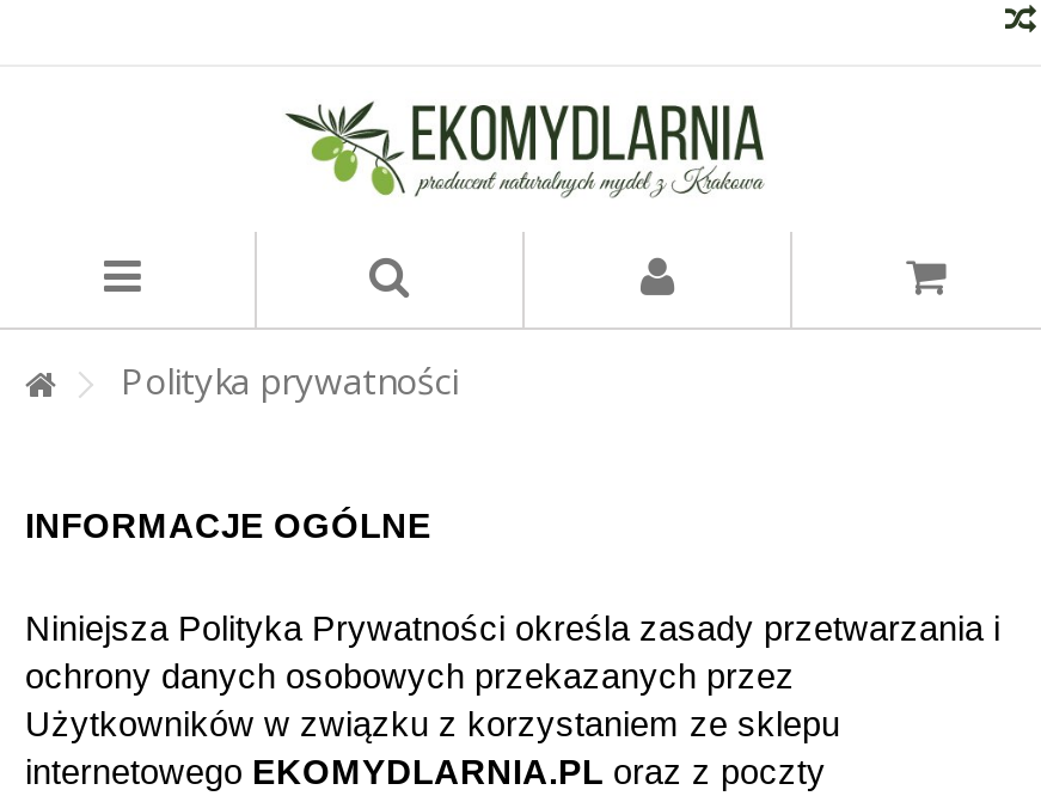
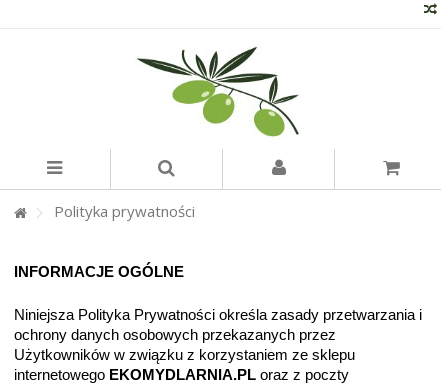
[283,100,766,203] [image] -> [137,47,299,137] [image]

